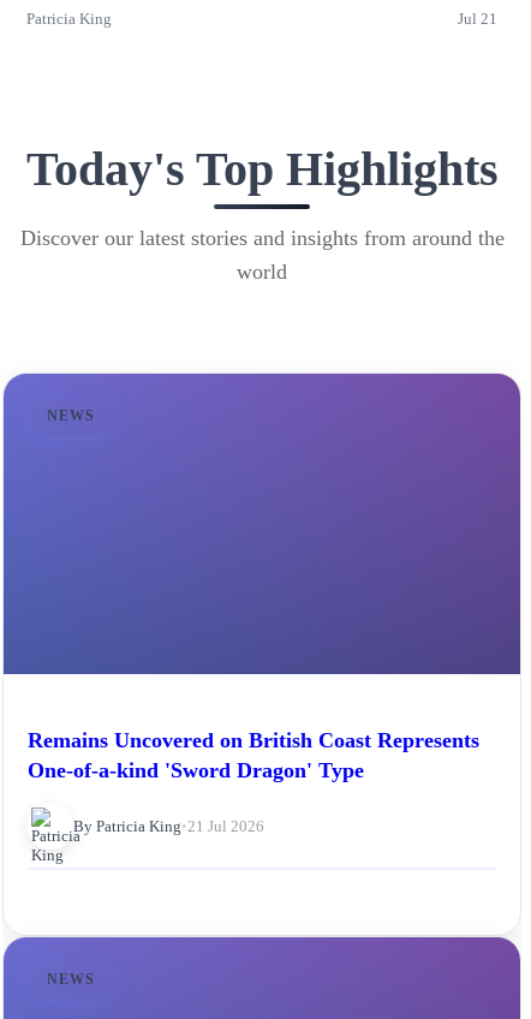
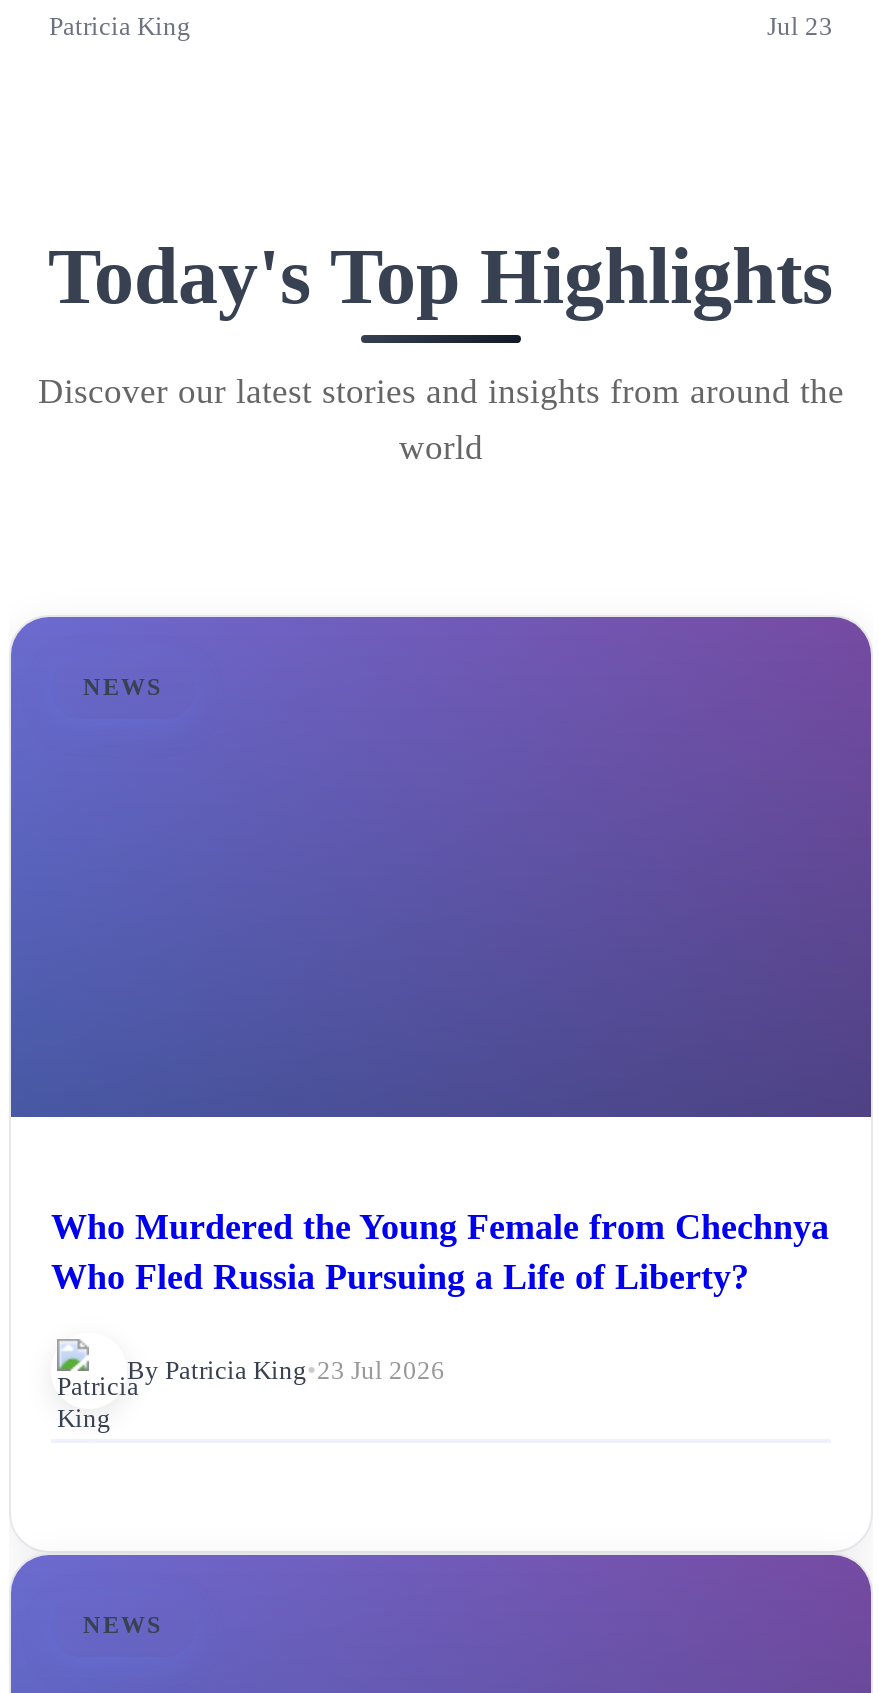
[458,11,497,28] Jul 21 -> [767,13,833,41] Jul 23
[28,728,479,782] Remains Uncovered on British Coast Represents | One-of-a-kind 'Sword Dragon' Type -> [51,1207,829,1297] Who Murdered the Young Female from Chechnya | Who Fled Russia Pursuing a Life of Liberty?
[73,817,264,835] By Patricia King • 21 Jul 2026 -> [127,1355,445,1385] By Patricia King • 23 Jul 2026

